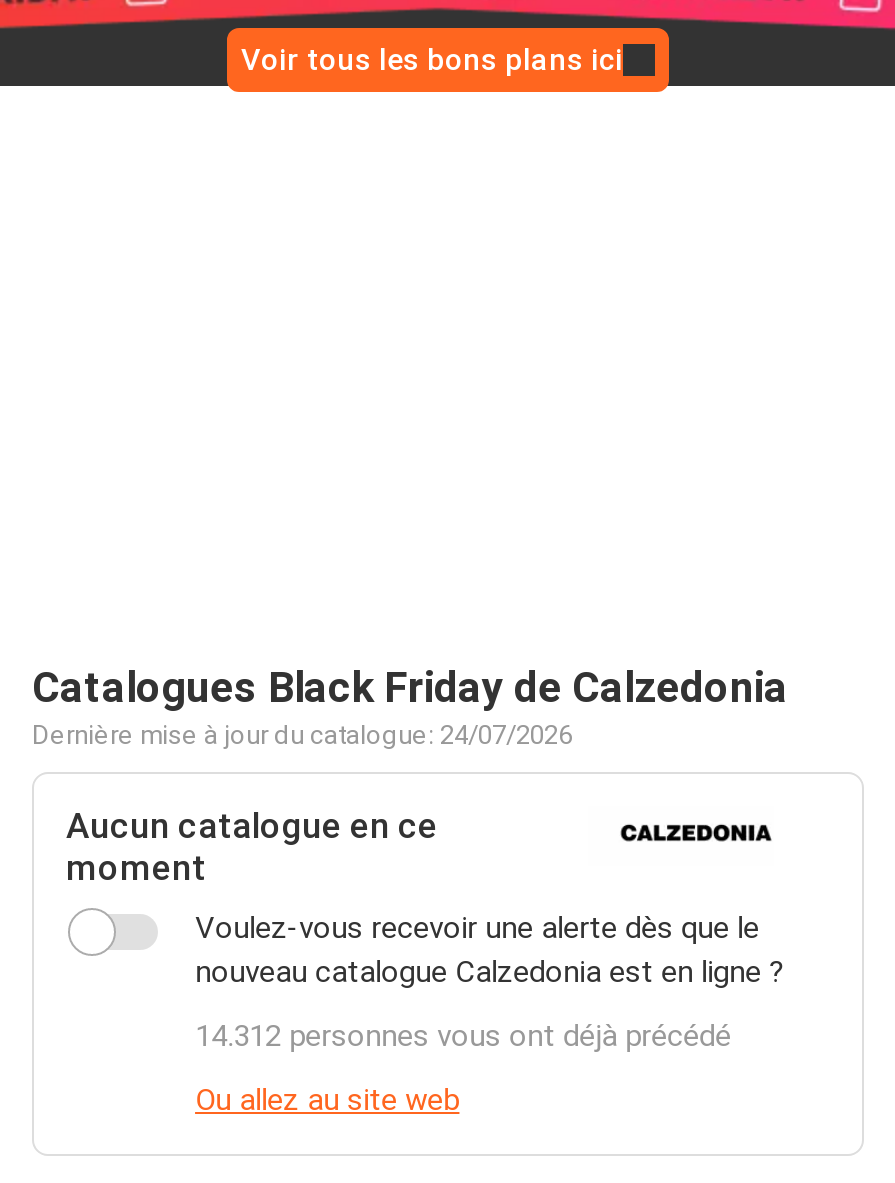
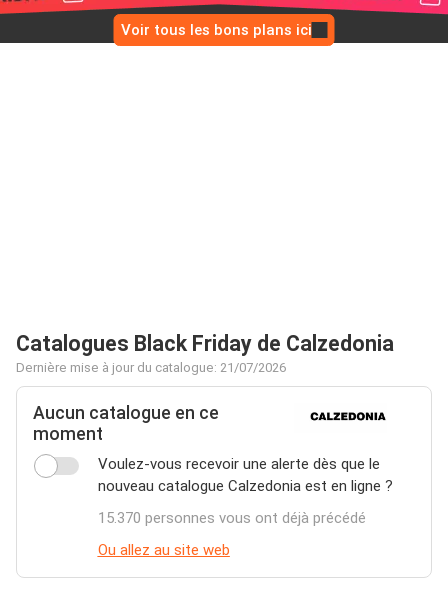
[32,720,572,750] Dernière mise à jour du catalogue: 24/07/2026 -> [16,360,286,375] Dernière mise à jour du catalogue: 21/07/2026
[195,1018,731,1054] 14.312 personnes vous ont déjà précédé -> [98,509,366,527] 15.370 personnes vous ont déjà précédé

